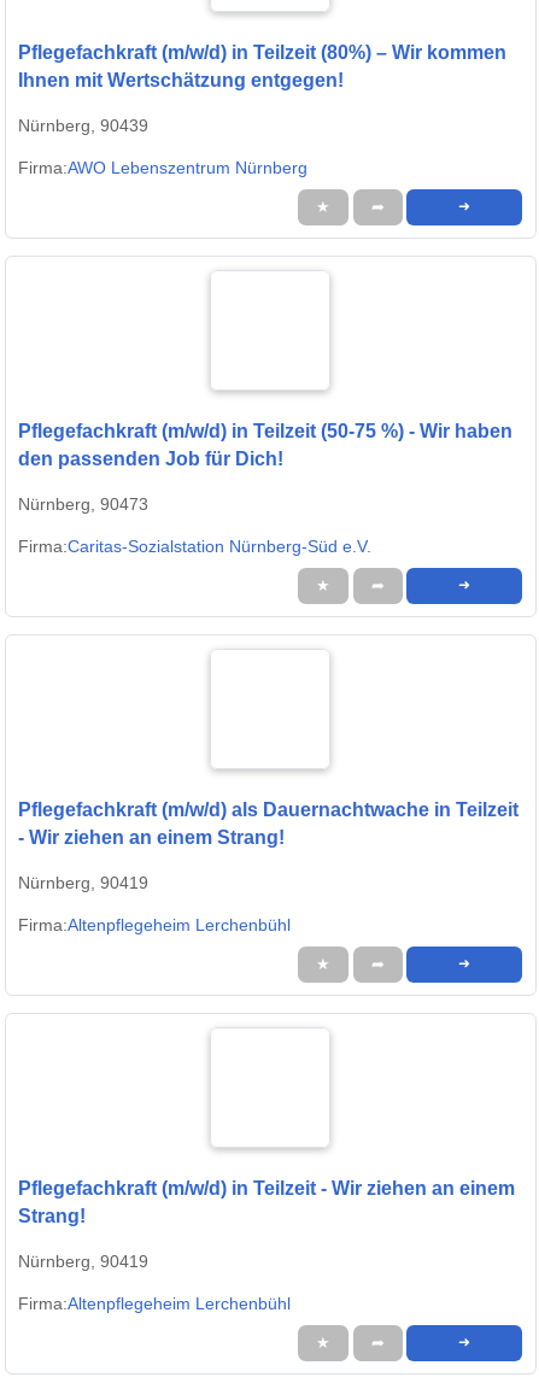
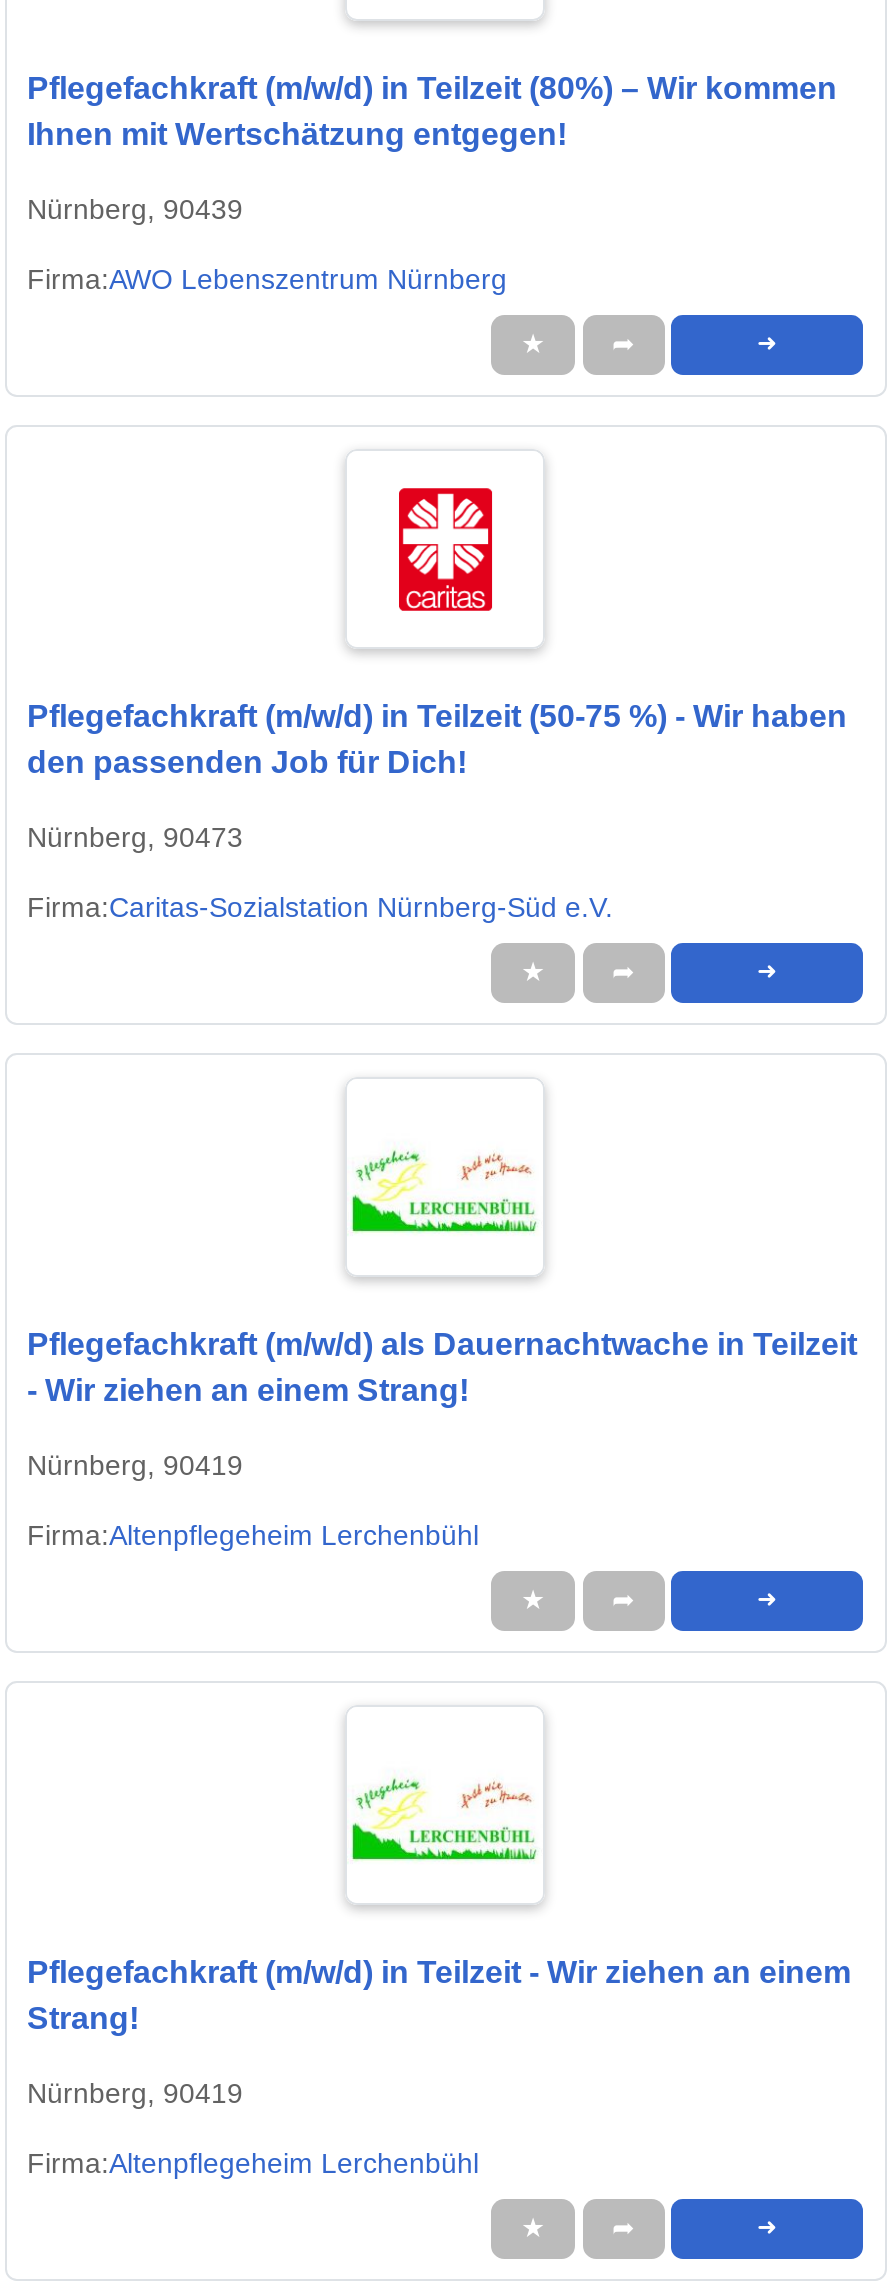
none -> [397,485,495,613] [image]
none -> [351,1149,537,1235] [image]
none -> [351,1777,537,1863] [image]

